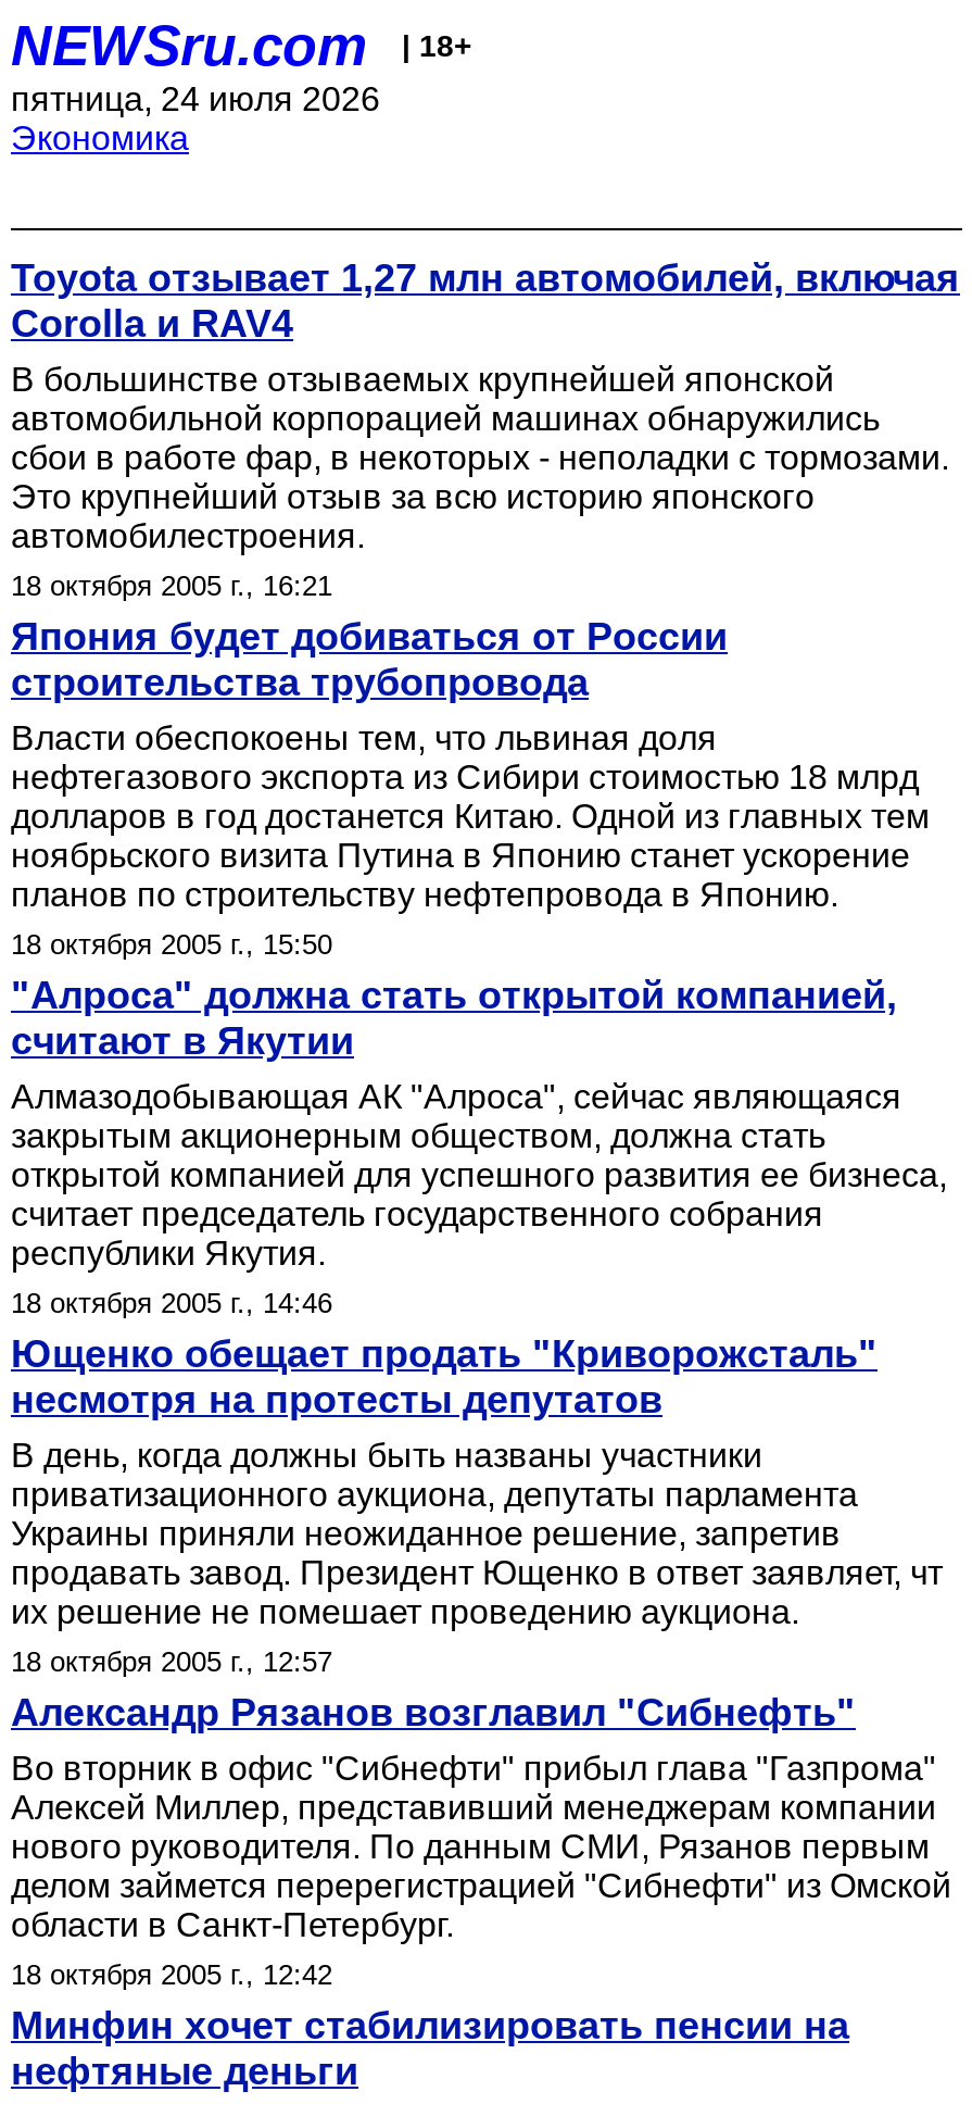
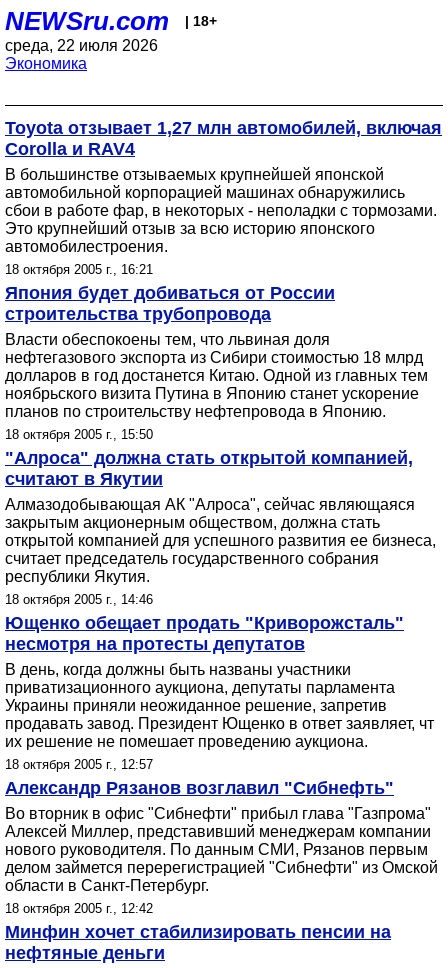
[11,80,380,117] пятница, 24 июля 2026 -> [5,37,158,54] среда, 22 июля 2026

